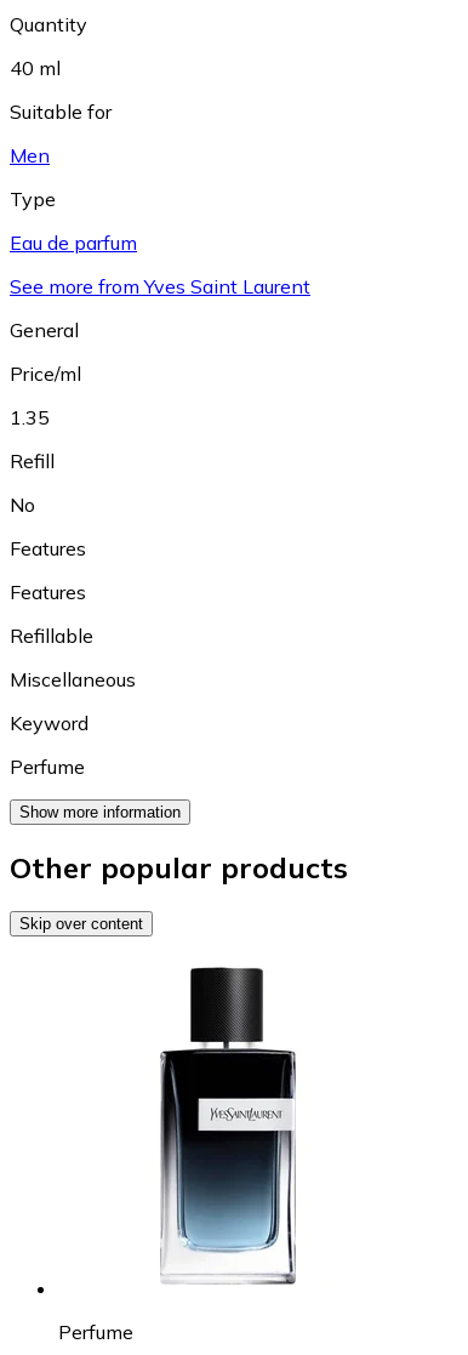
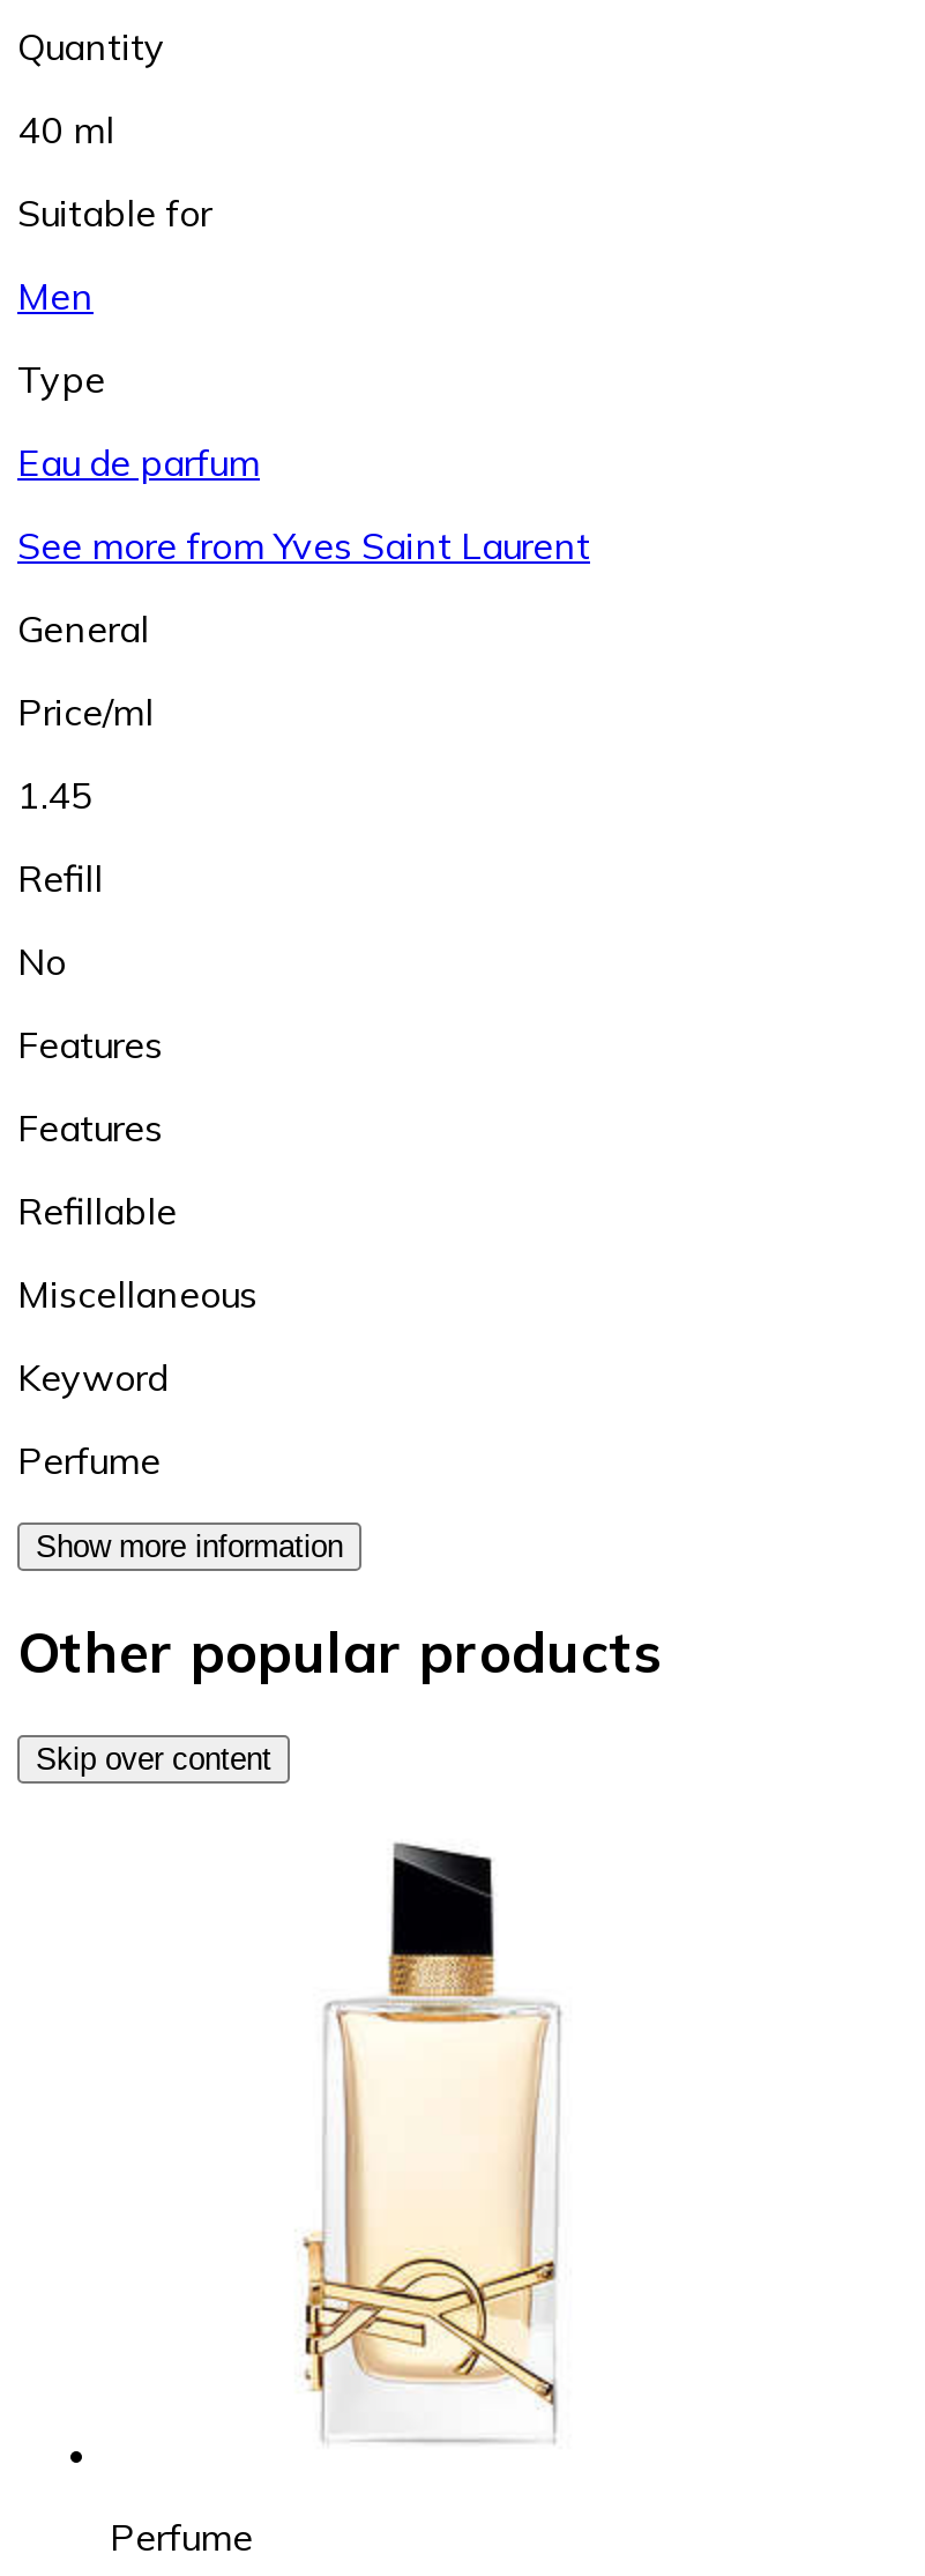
[10,405,50,429] 1.35 -> [17,772,94,818] 1.45
[159,967,296,1285] [image] -> [304,1841,562,2447] [image]

